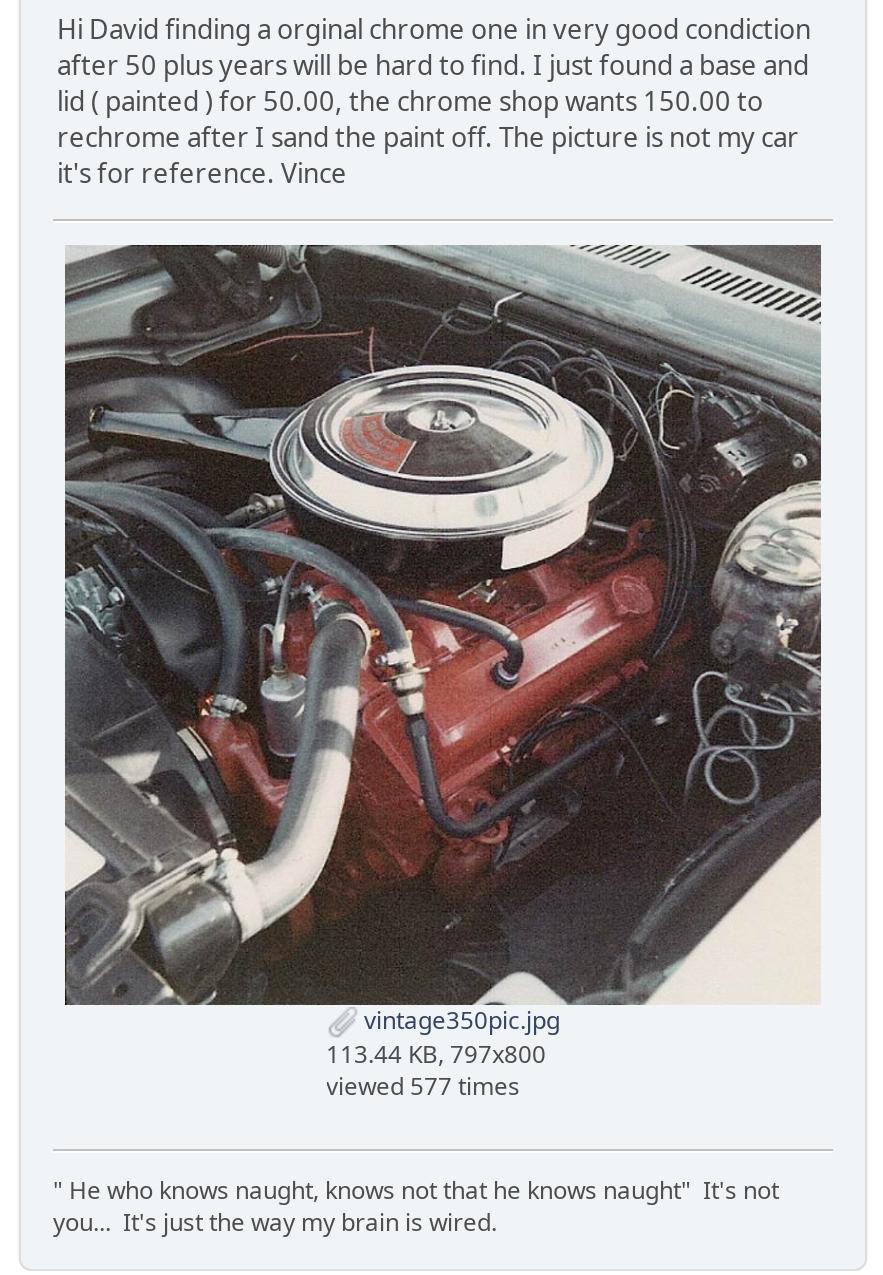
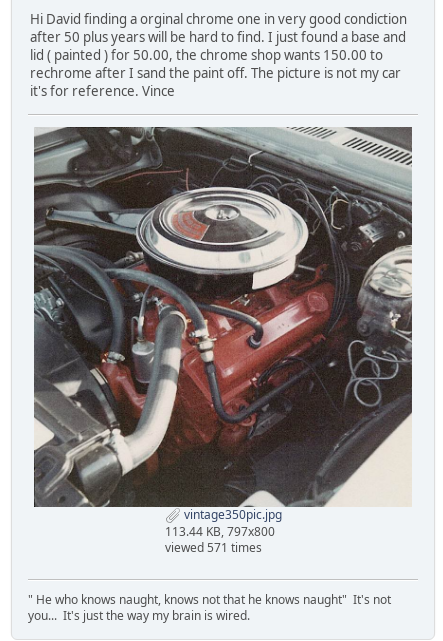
[326,1068,520,1102] viewed 577 times -> [164,539,261,556] viewed 571 times

